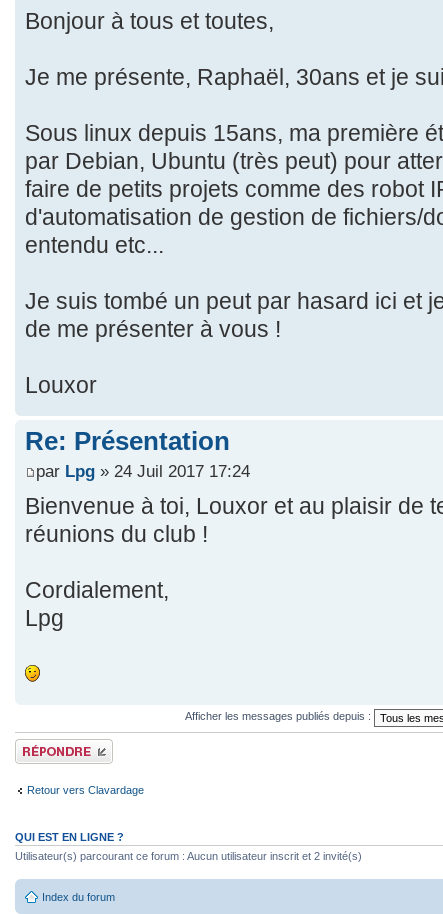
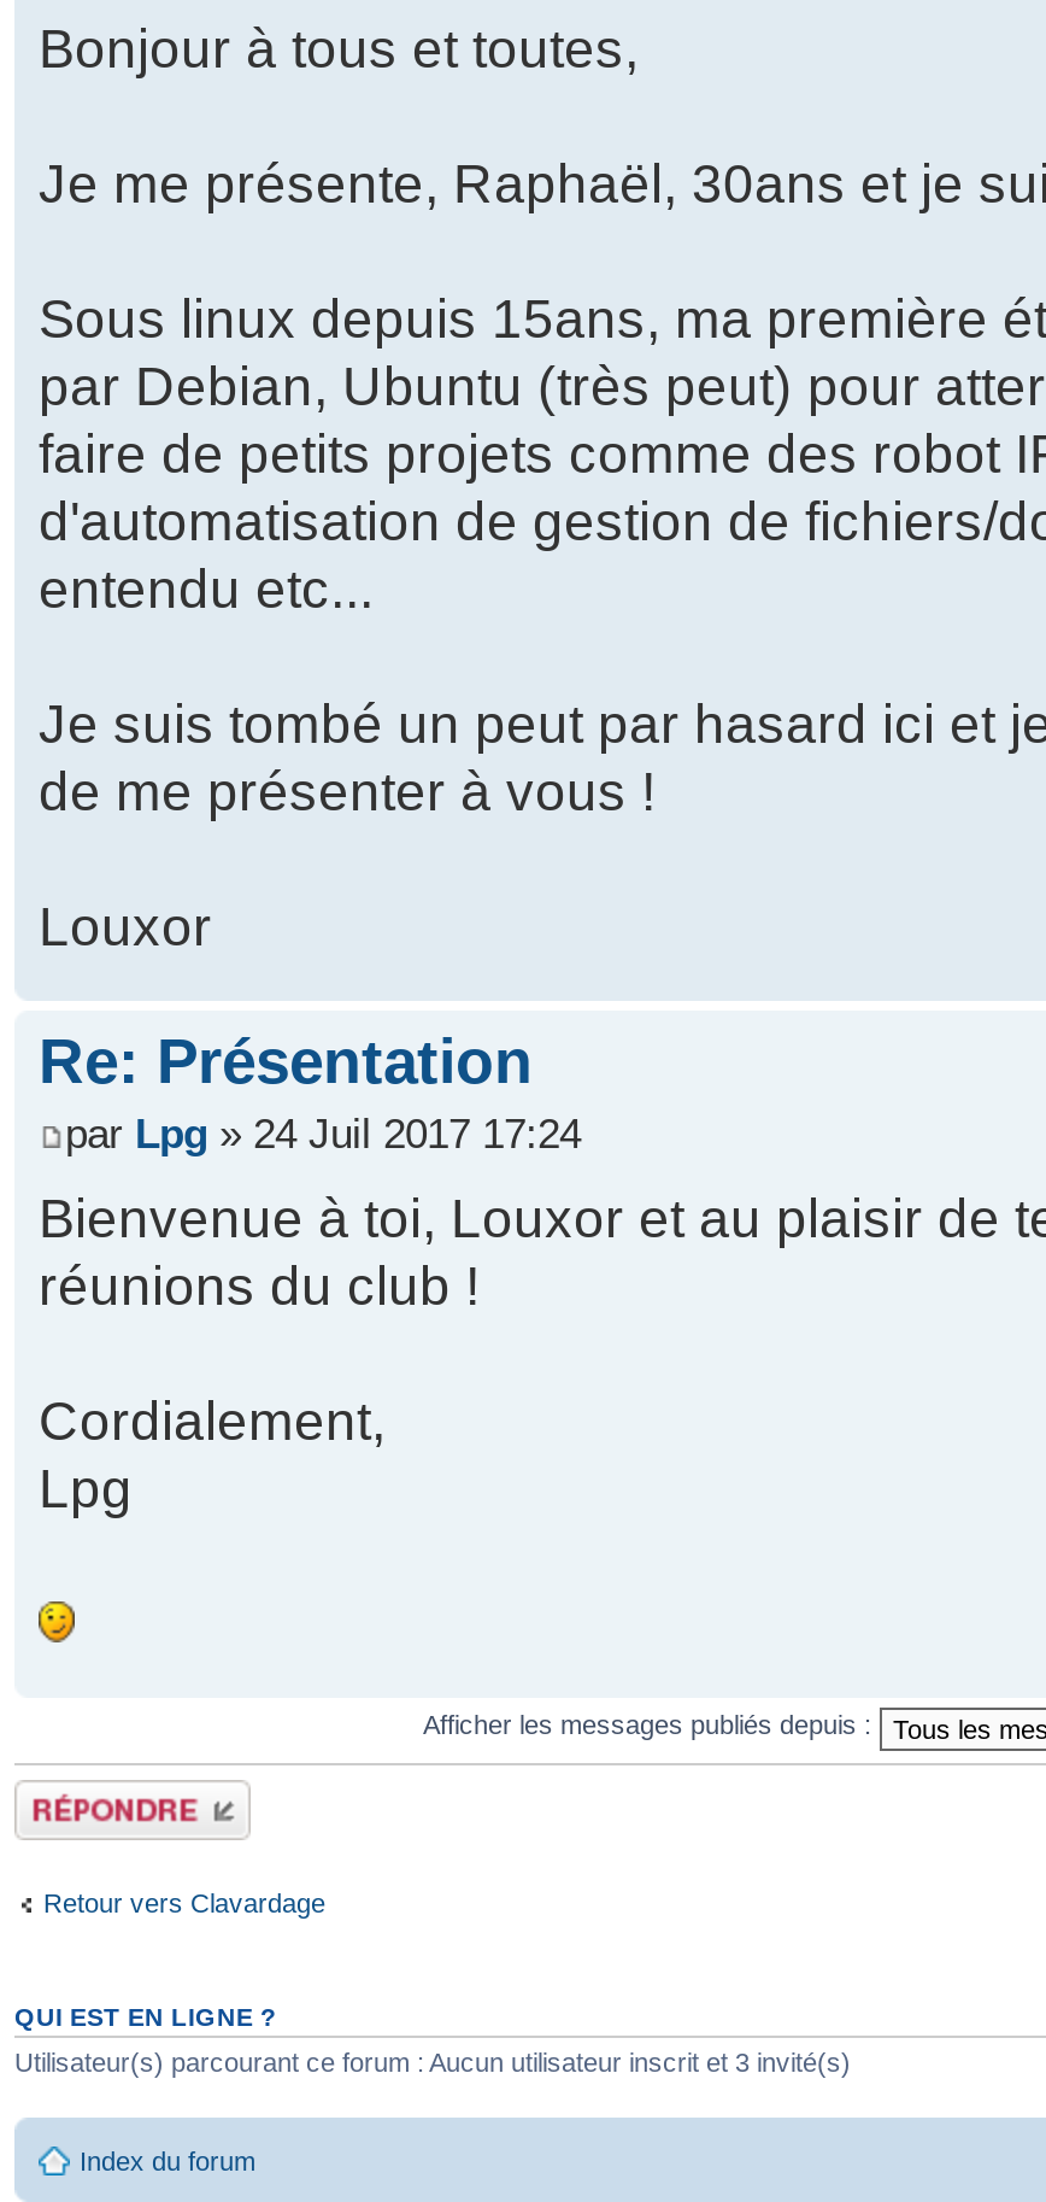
[15,850,362,862] Utilisateur(s) parcourant ce forum : Aucun utilisateur inscrit et 2 invité(s) -> [14,2047,851,2076] Utilisateur(s) parcourant ce forum : Aucun utilisateur inscrit et 3 invité(s)

